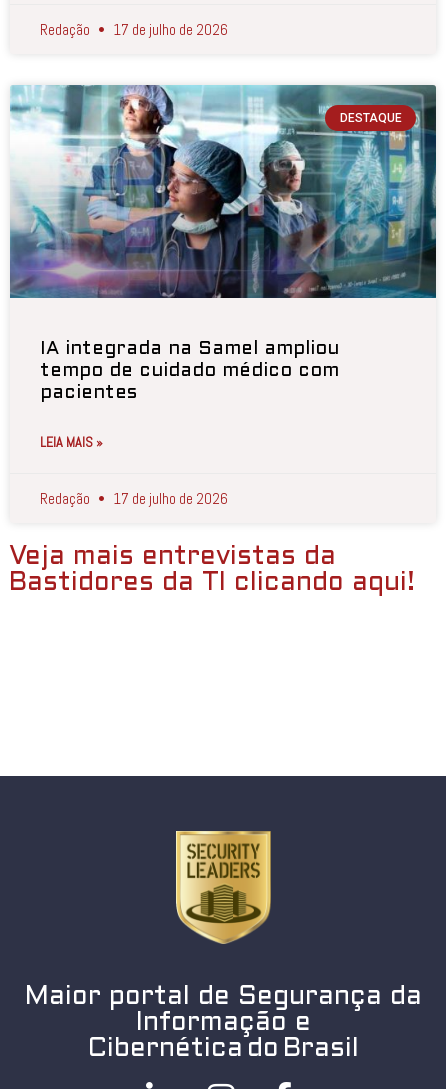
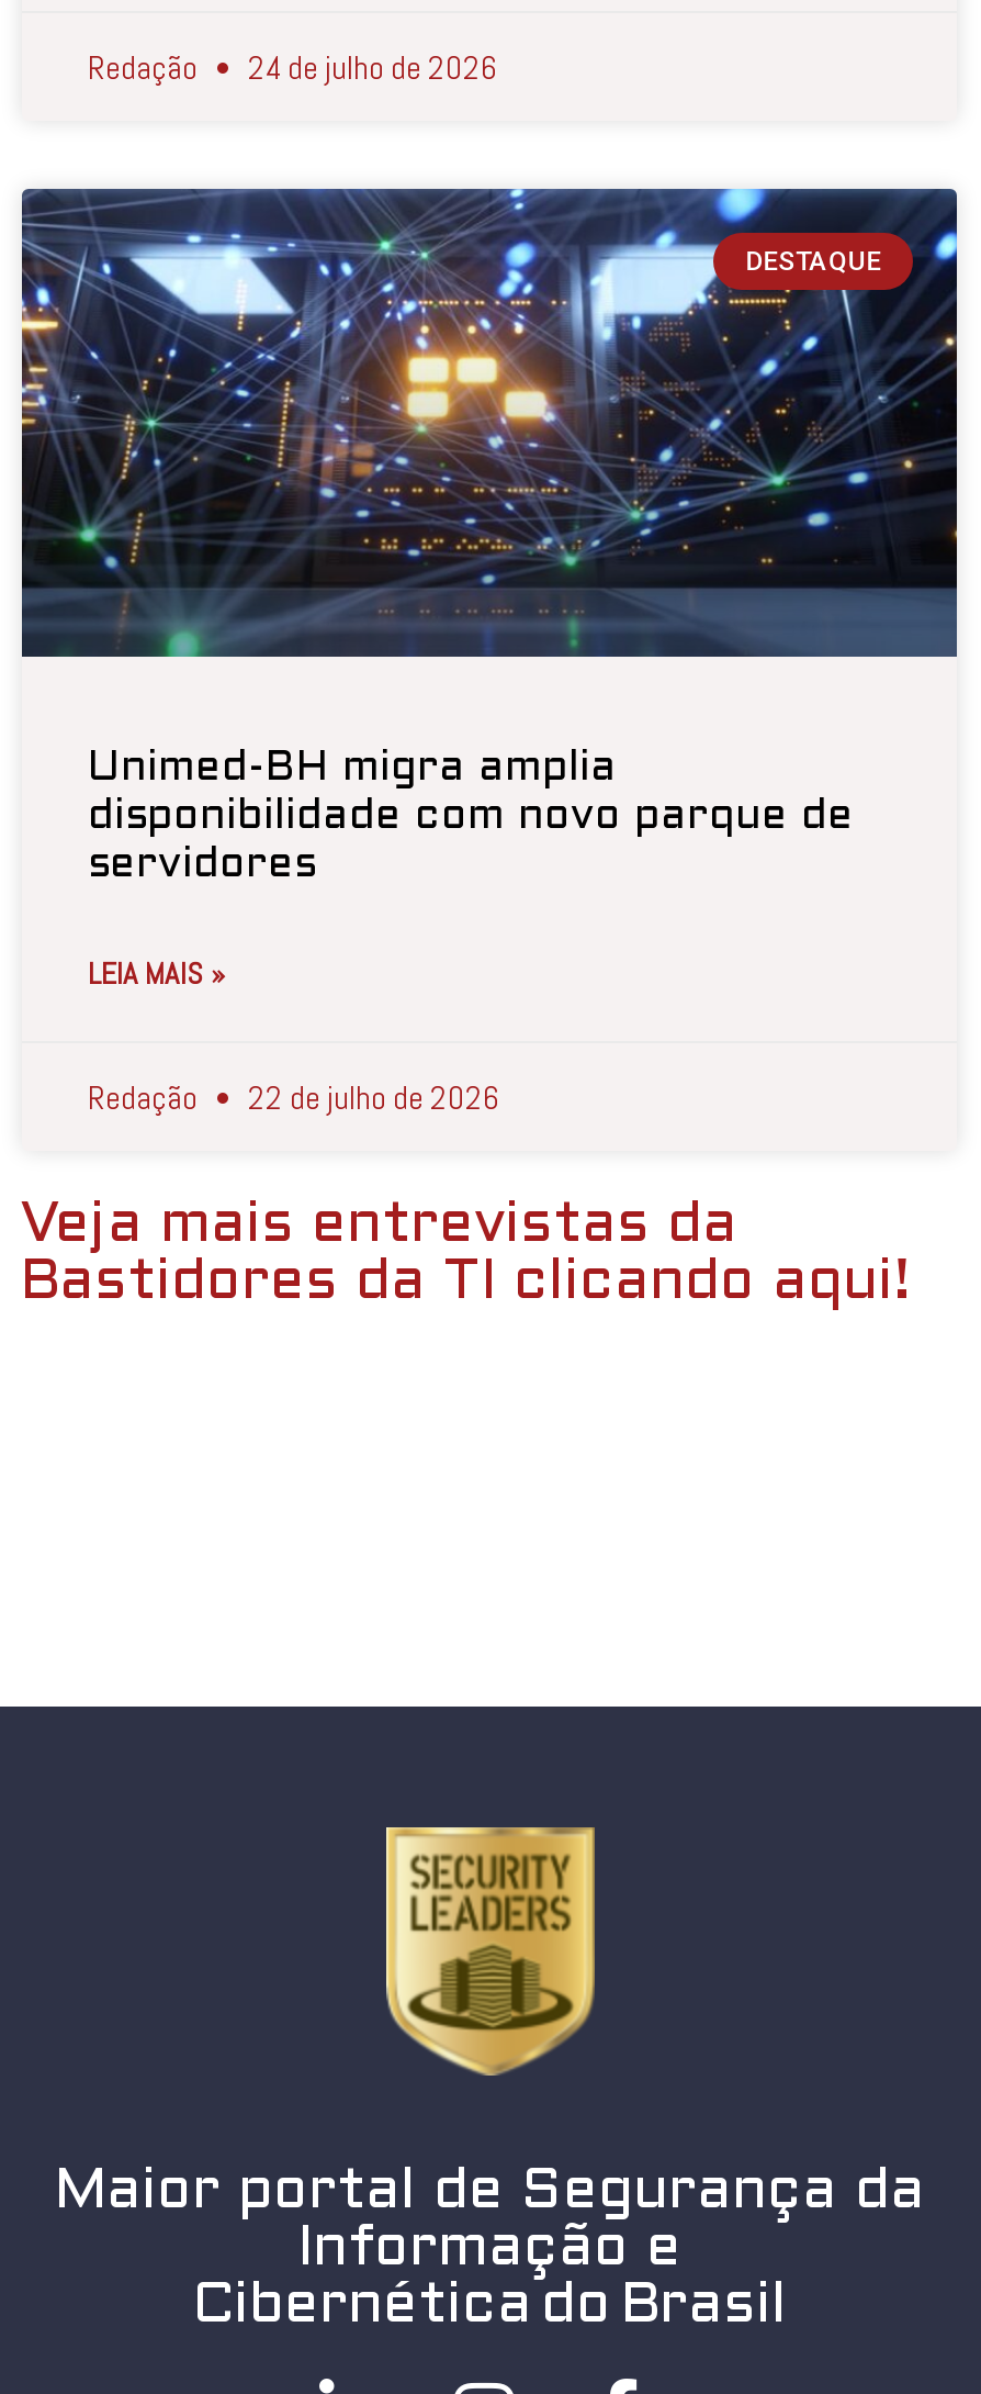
[40,20,228,39] Redação 17 de julho de 2026 -> [88,46,498,87] Redação 24 de julho de 2026
[9,84,437,298] [image] -> [20,187,959,657] [image]
[40,340,339,402] IA integrada na Samel ampliou | tempo de cuidado médico com | pacientes -> [88,749,854,885] Unimed-BH migra amplia | disponibilidade com novo parque de | servidores
[40,489,228,508] Redação 17 de julho de 2026 -> [88,1076,500,1117] Redação 22 de julho de 2026

